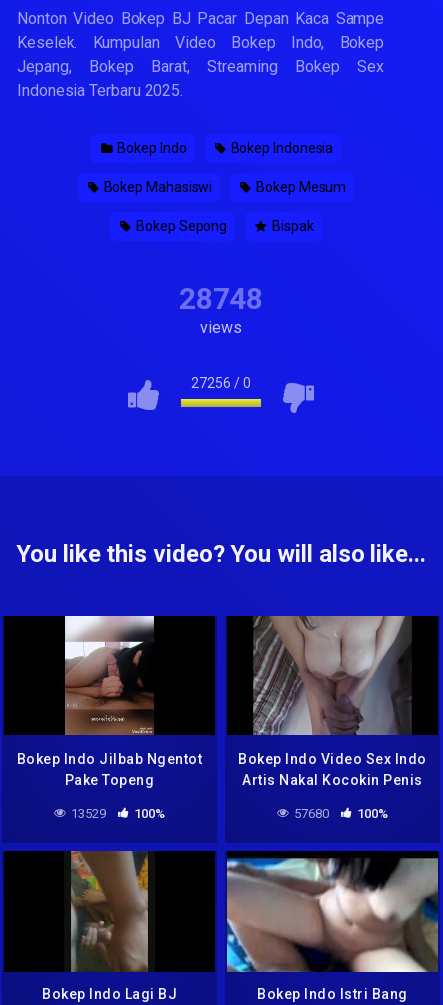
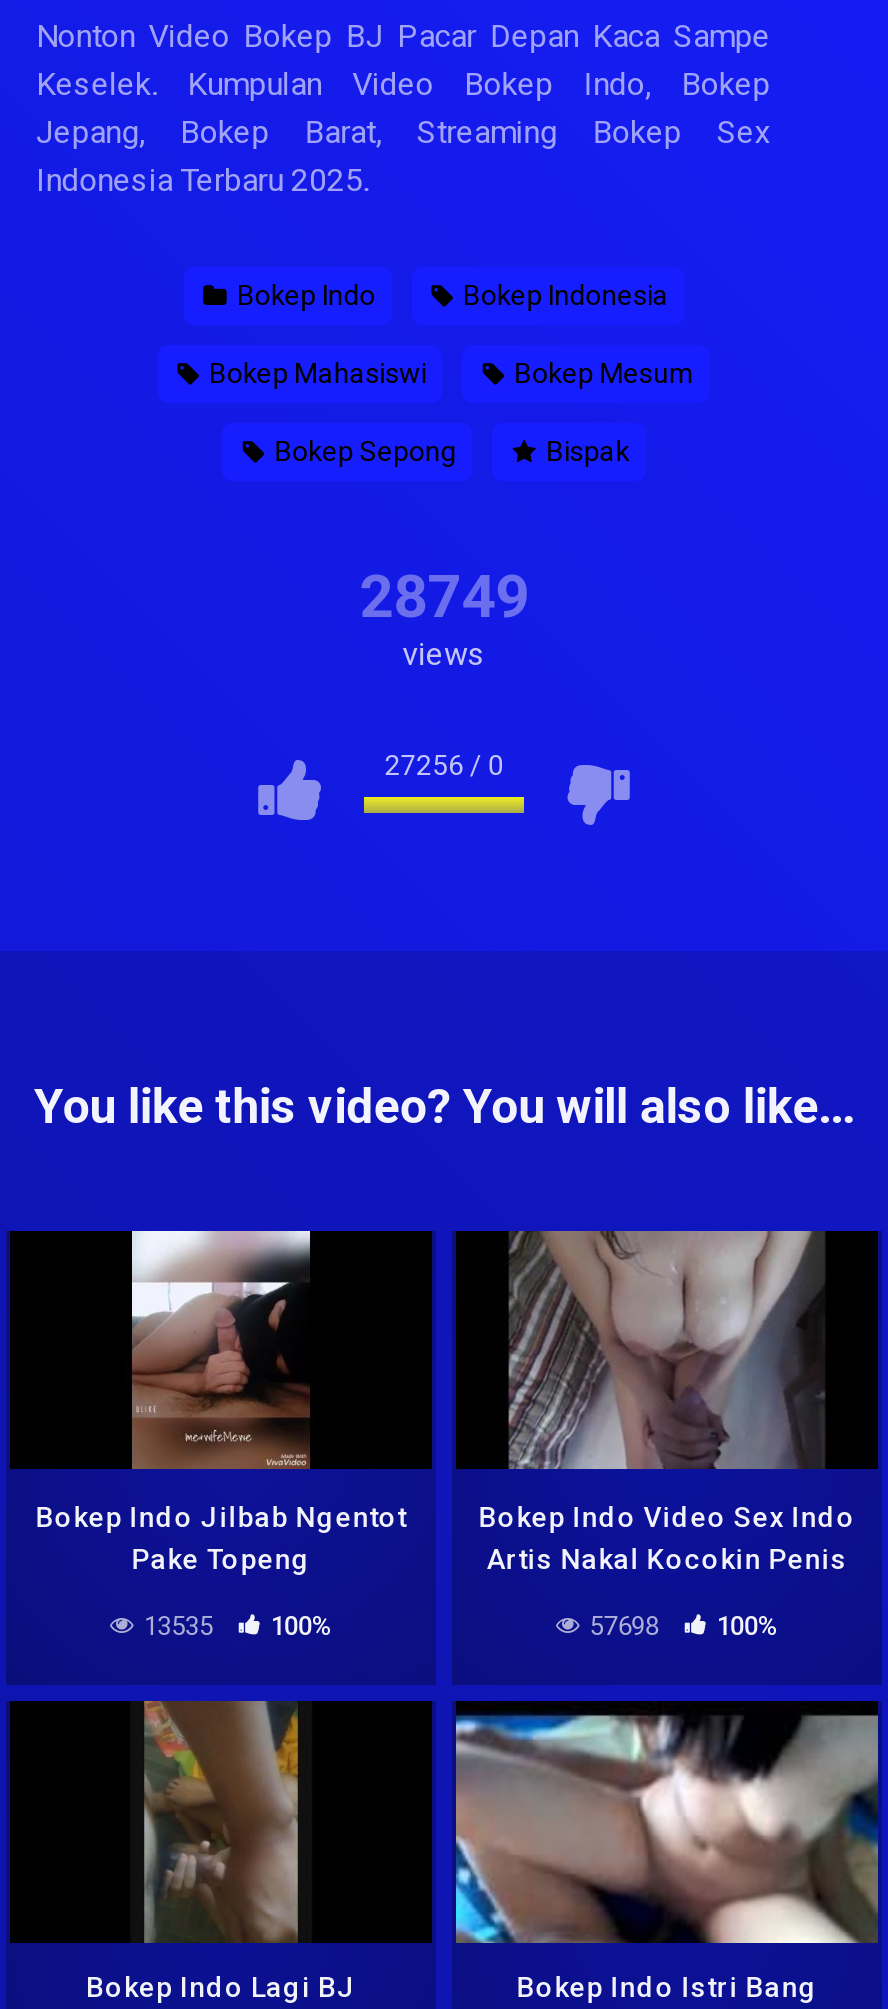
[179,281,263,316] 28748 -> [359,561,529,631] 28749
[68,806,165,821] 13529 100% -> [138,1611,332,1641] 13535 100%
[291,806,388,821] 57680 100% -> [584,1611,778,1641] 57698 100%

